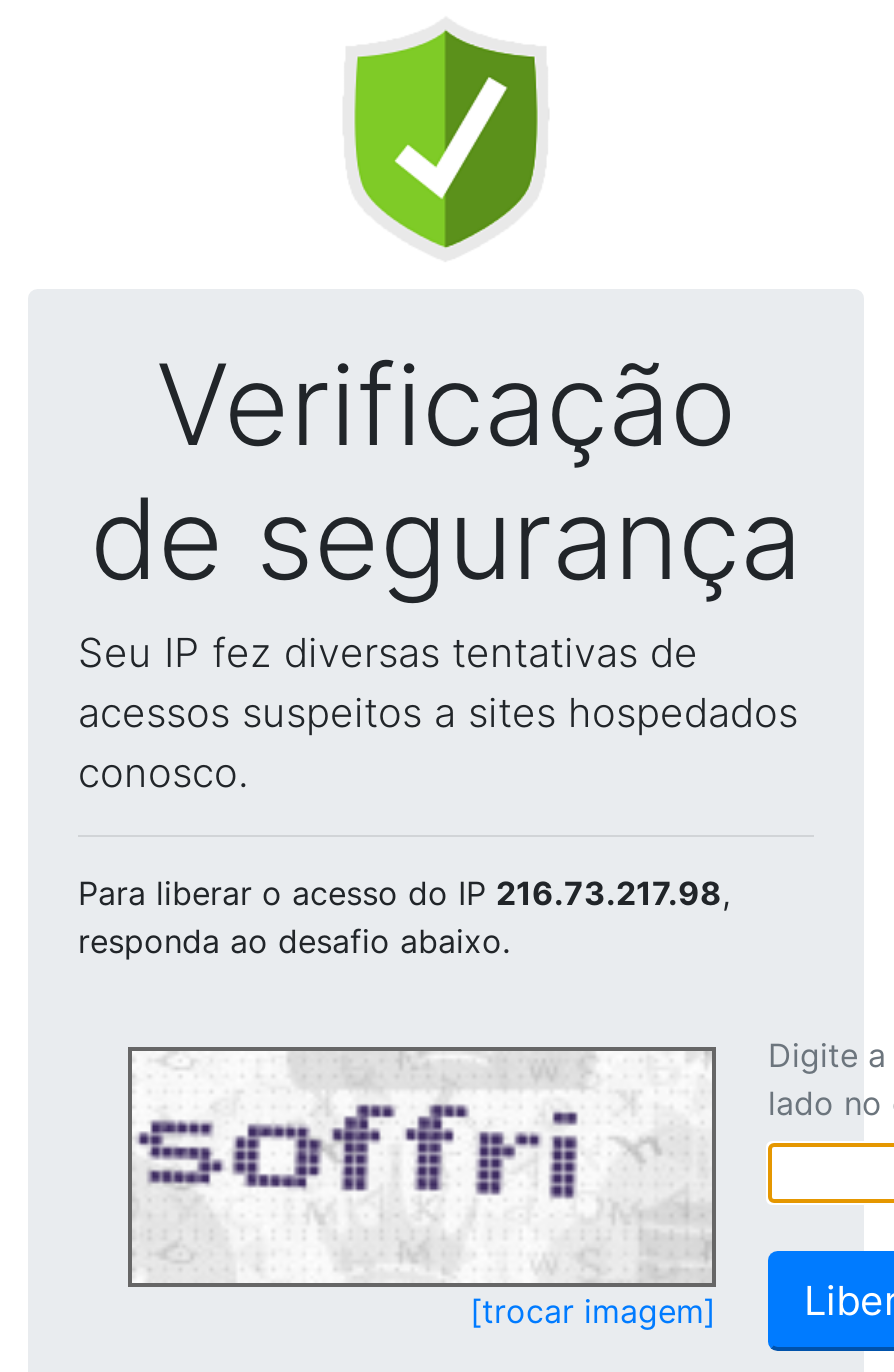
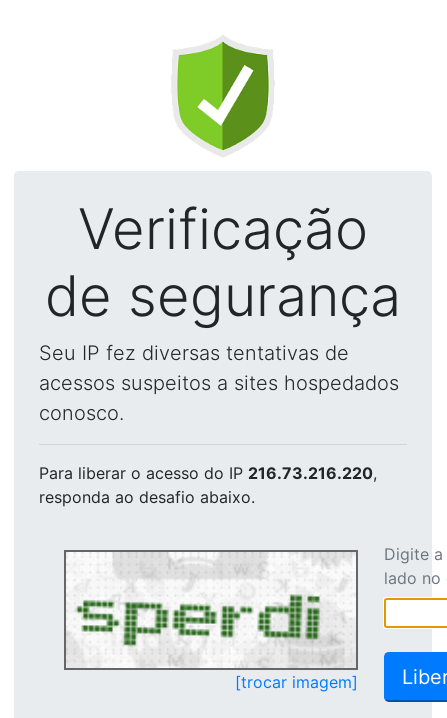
[78,873,730,913] Para liberar o acesso do IP 216.73.217.98, -> [39,463,377,483] Para liberar o acesso do IP 216.73.216.220,
[136,1057,668,1279] [image] -> [69,554,334,665] [image]

